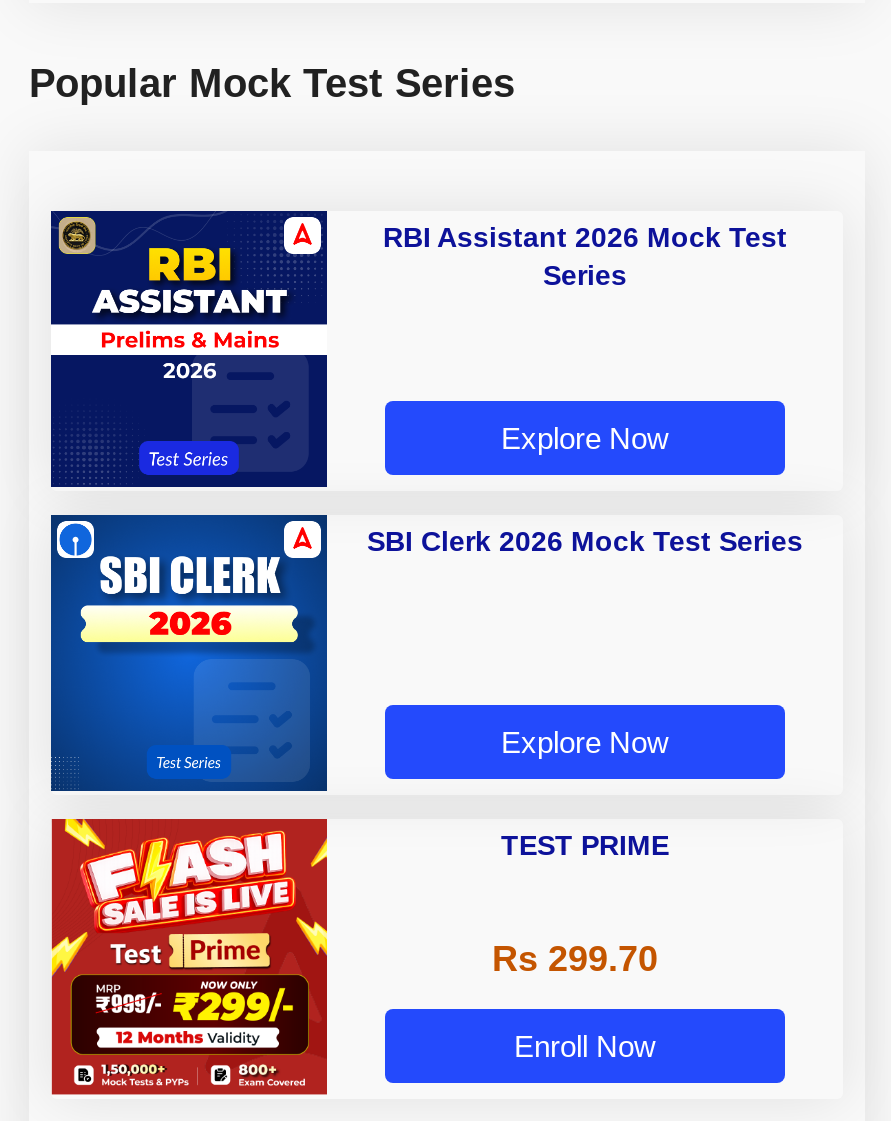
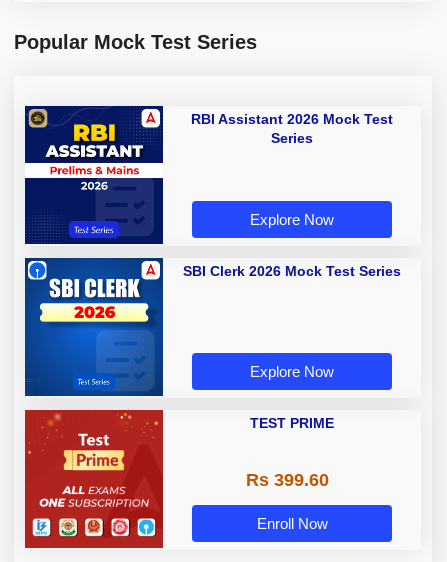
[49,817,329,1089] [image] -> [24,409,164,543] [image]
[492,939,658,979] Rs 299.70 -> [245,470,328,490] Rs 399.60

